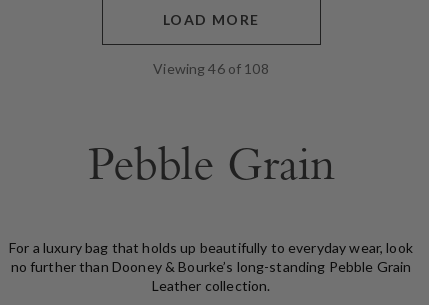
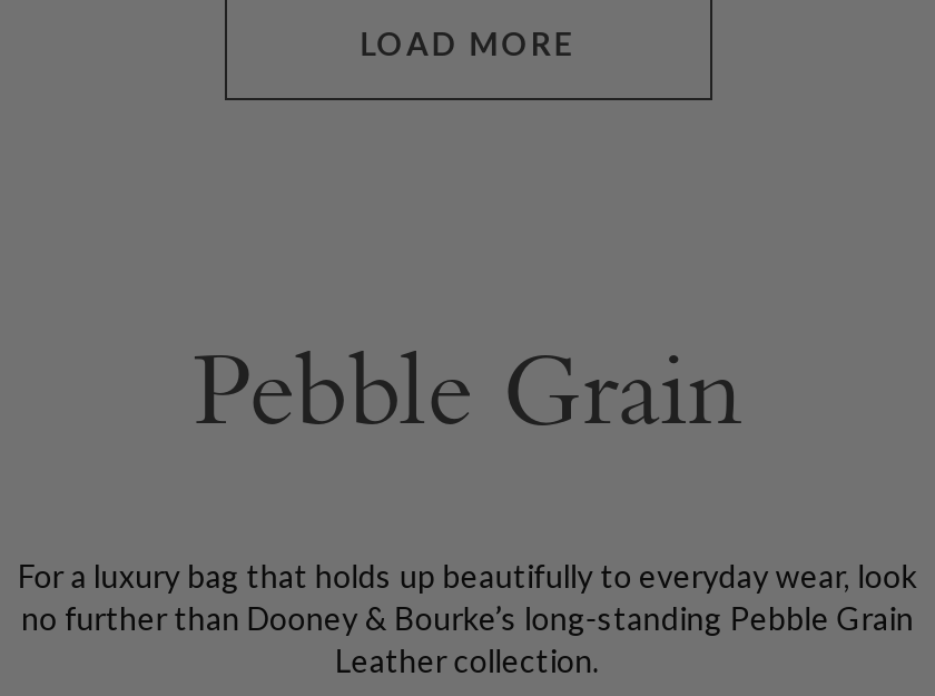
[153,60,269,77] Viewing 46 of 108 -> none

